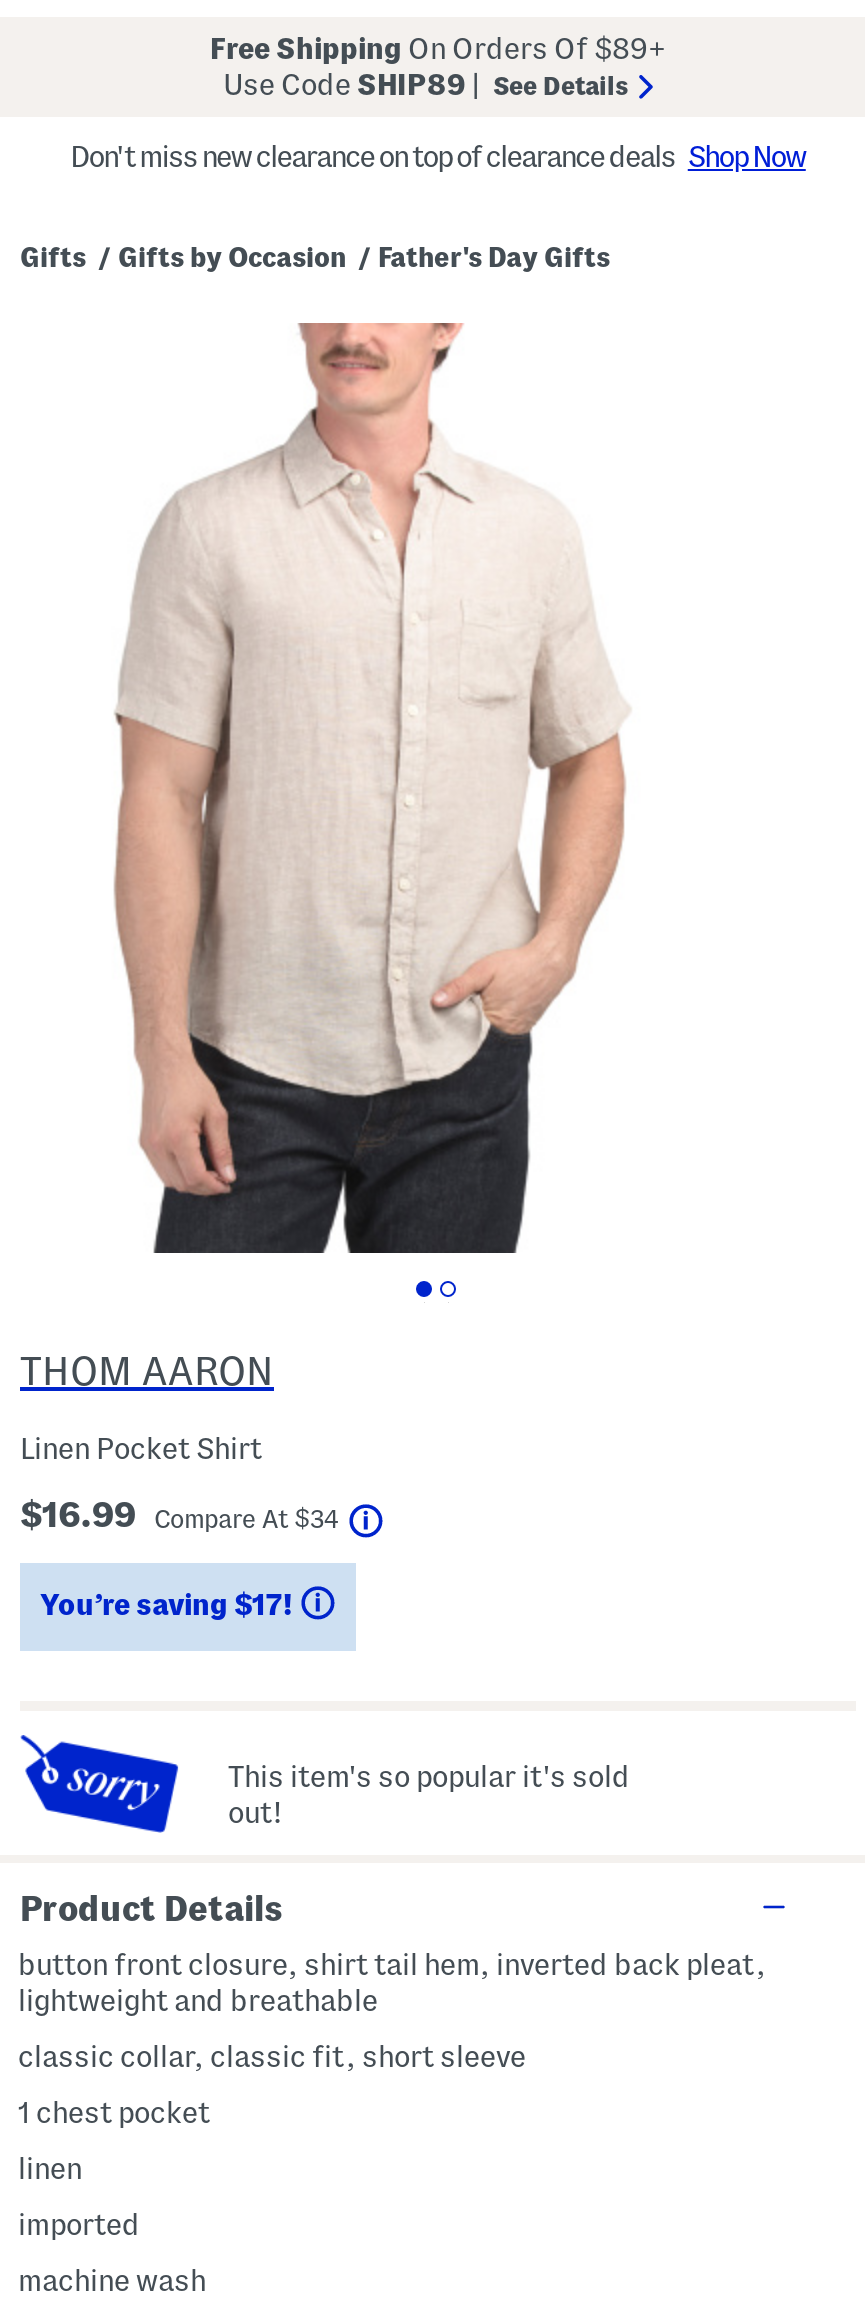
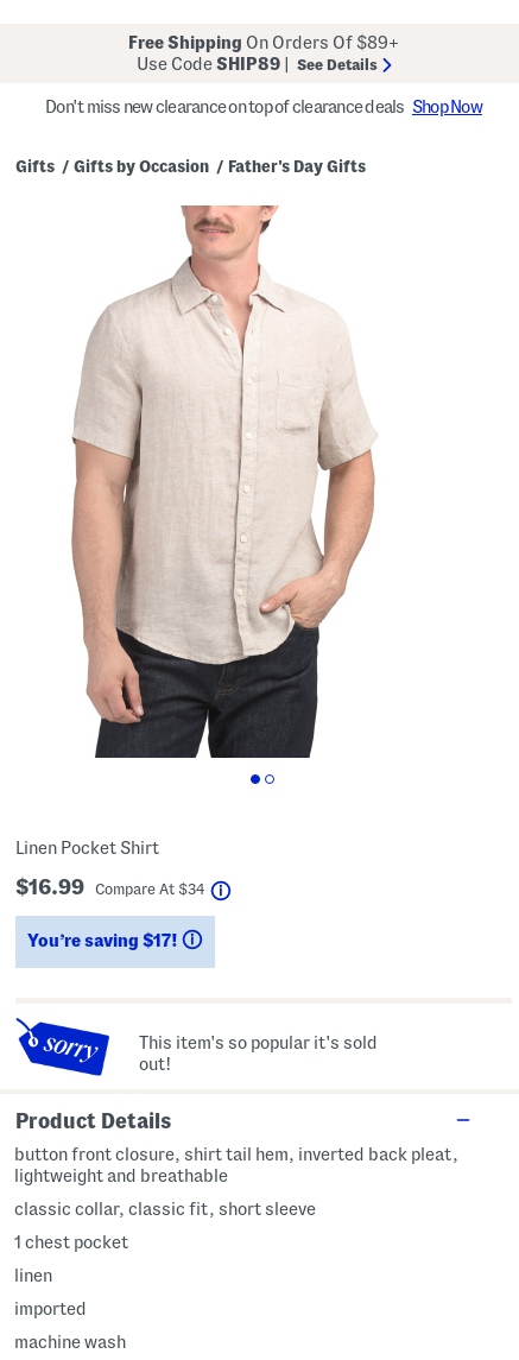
[20,1349,274,1393] THOM AARON -> none

